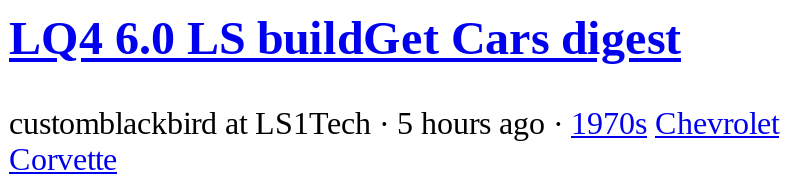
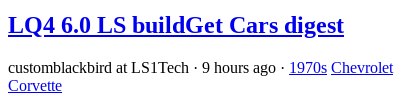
[9,106,779,140] customblackbird at LS1Tech · 5 hours ago · 1970s Chevrolet -> [8,59,393,76] customblackbird at LS1Tech · 9 hours ago · 1970s Chevrolet

